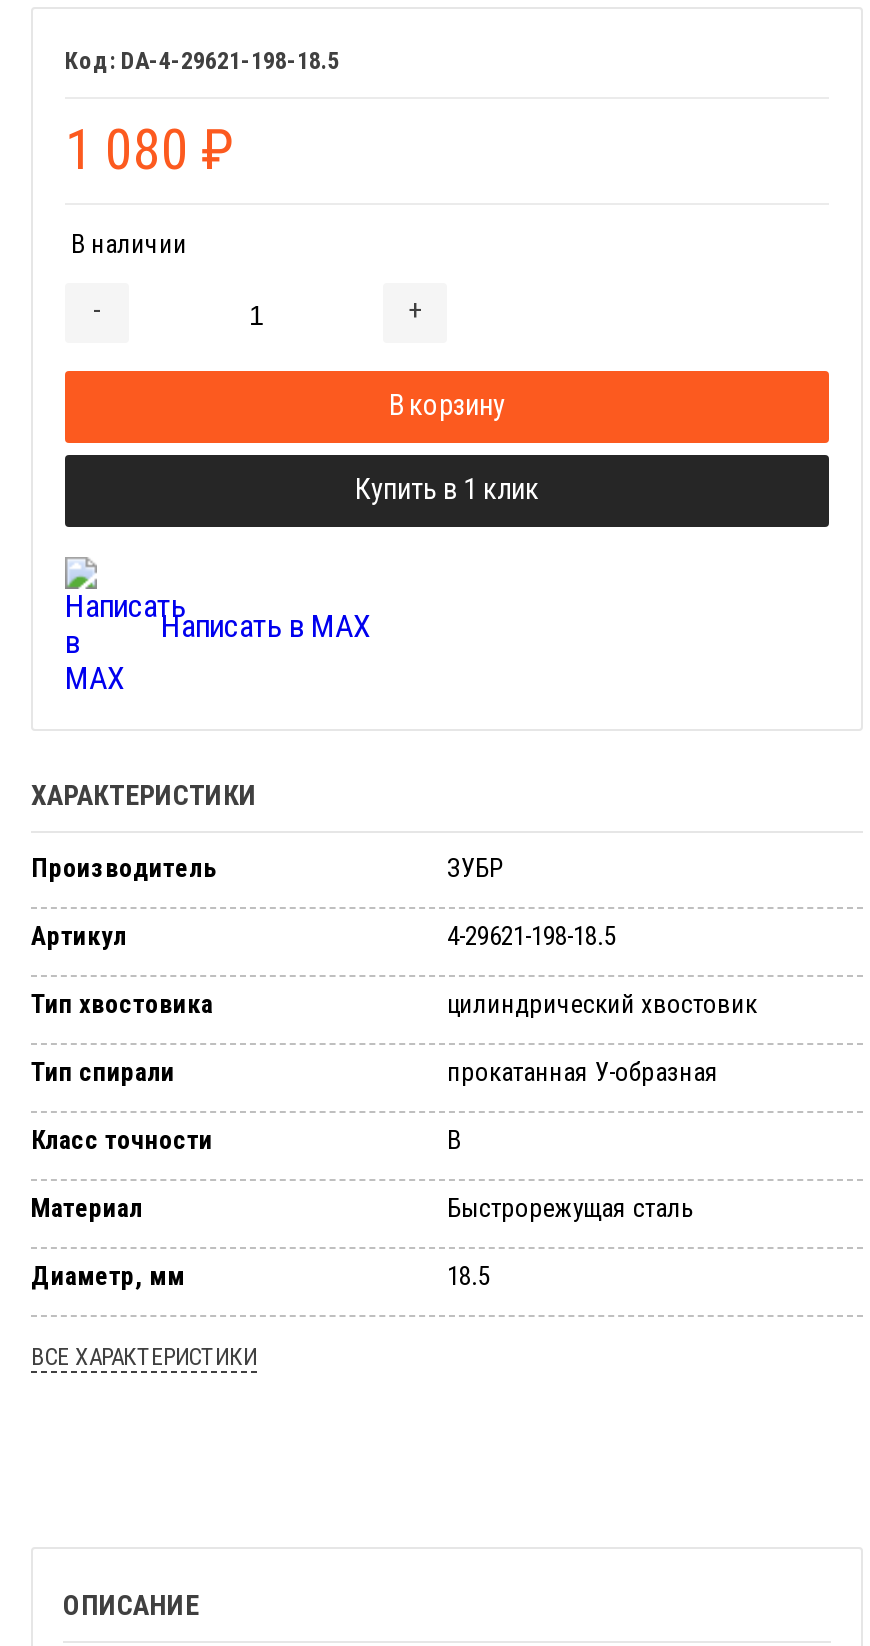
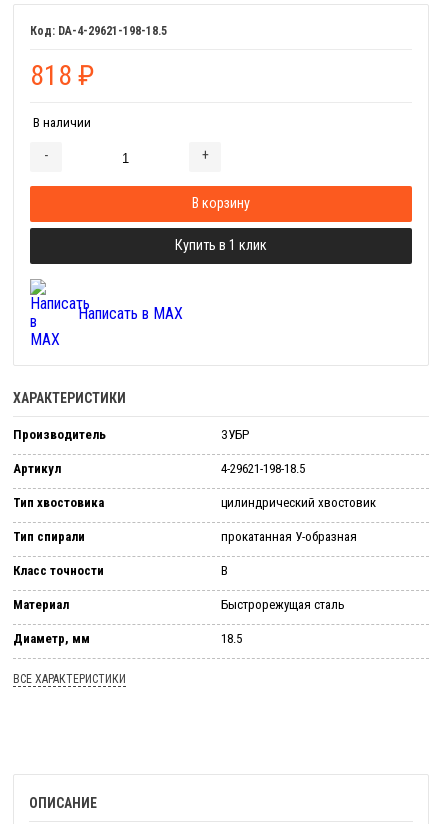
[65,117,233,183] 1 080 ₽ -> [30,59,94,92] 818 ₽

